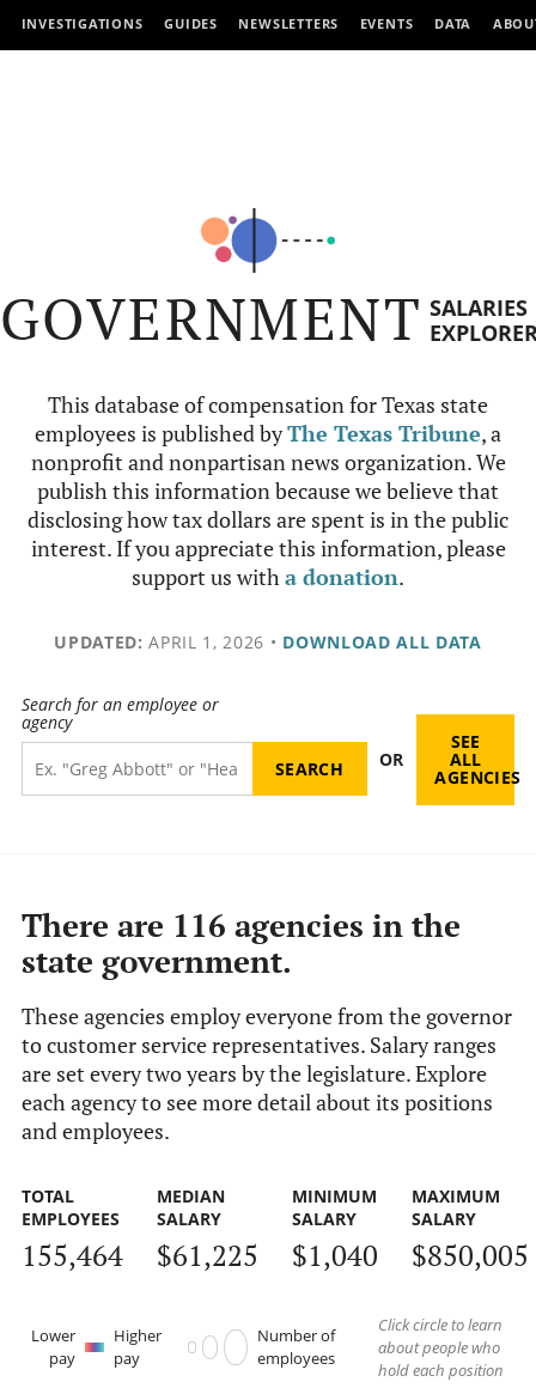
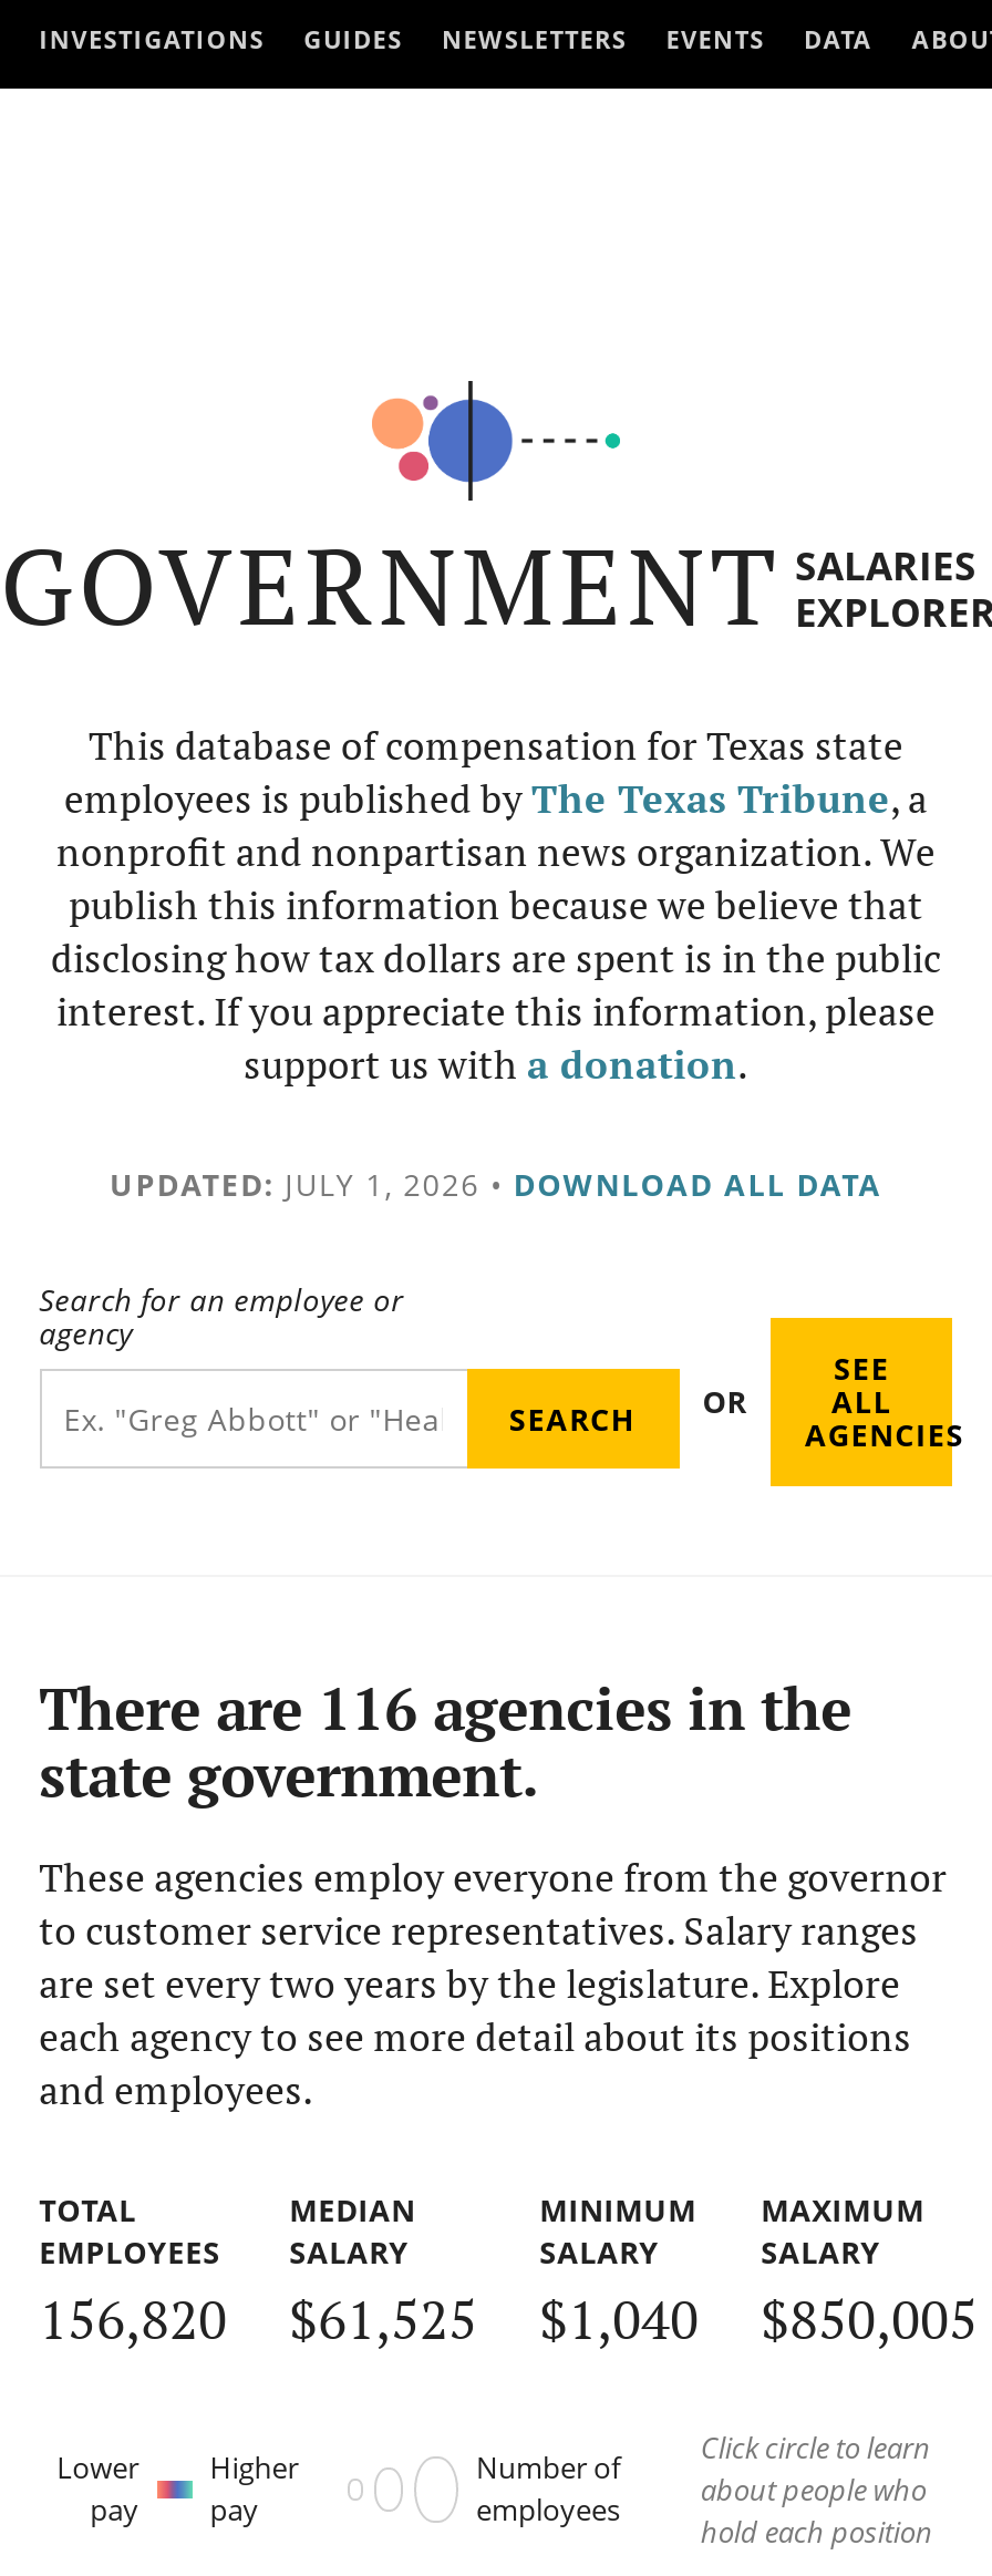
[54,631,482,653] UPDATED: APRIL 1, 2026 • DOWNLOAD ALL DATA -> [110,1163,882,1205] UPDATED: JULY 1, 2026 • DOWNLOAD ALL DATA
[21,1236,123,1274] 155,464 -> [39,2283,227,2354] 156,820
[156,1236,258,1274] $61,225 -> [289,2283,477,2354] $61,525

